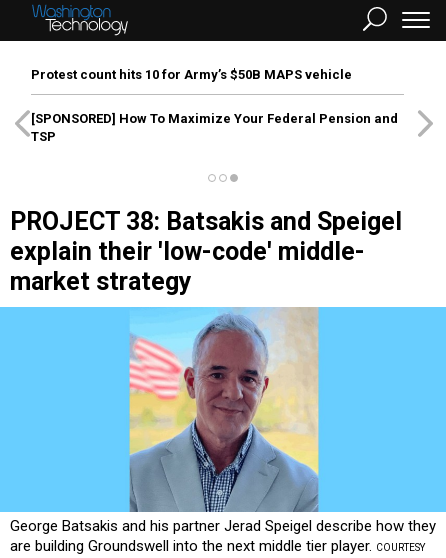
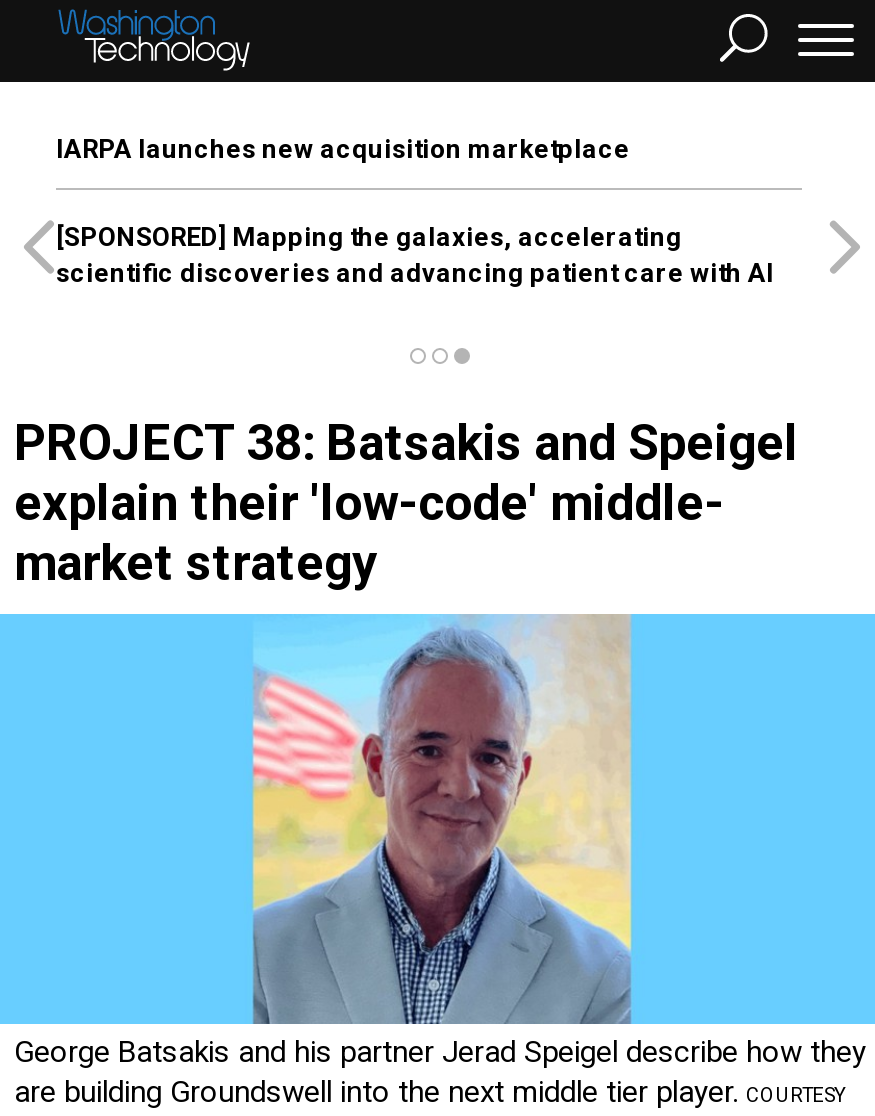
[31,67,352,82] Protest count hits 10 for Army’s $50B MAPS vehicle -> [56,134,630,164] IARPA launches new acquisition marketplace
[31,111,398,144] [SPONSORED] How To Maximize Your Federal Pension and | TSP -> [56,222,774,288] [SPONSORED] Mapping the galaxies, accelerating | scientific discoveries and advancing patient care with AI

